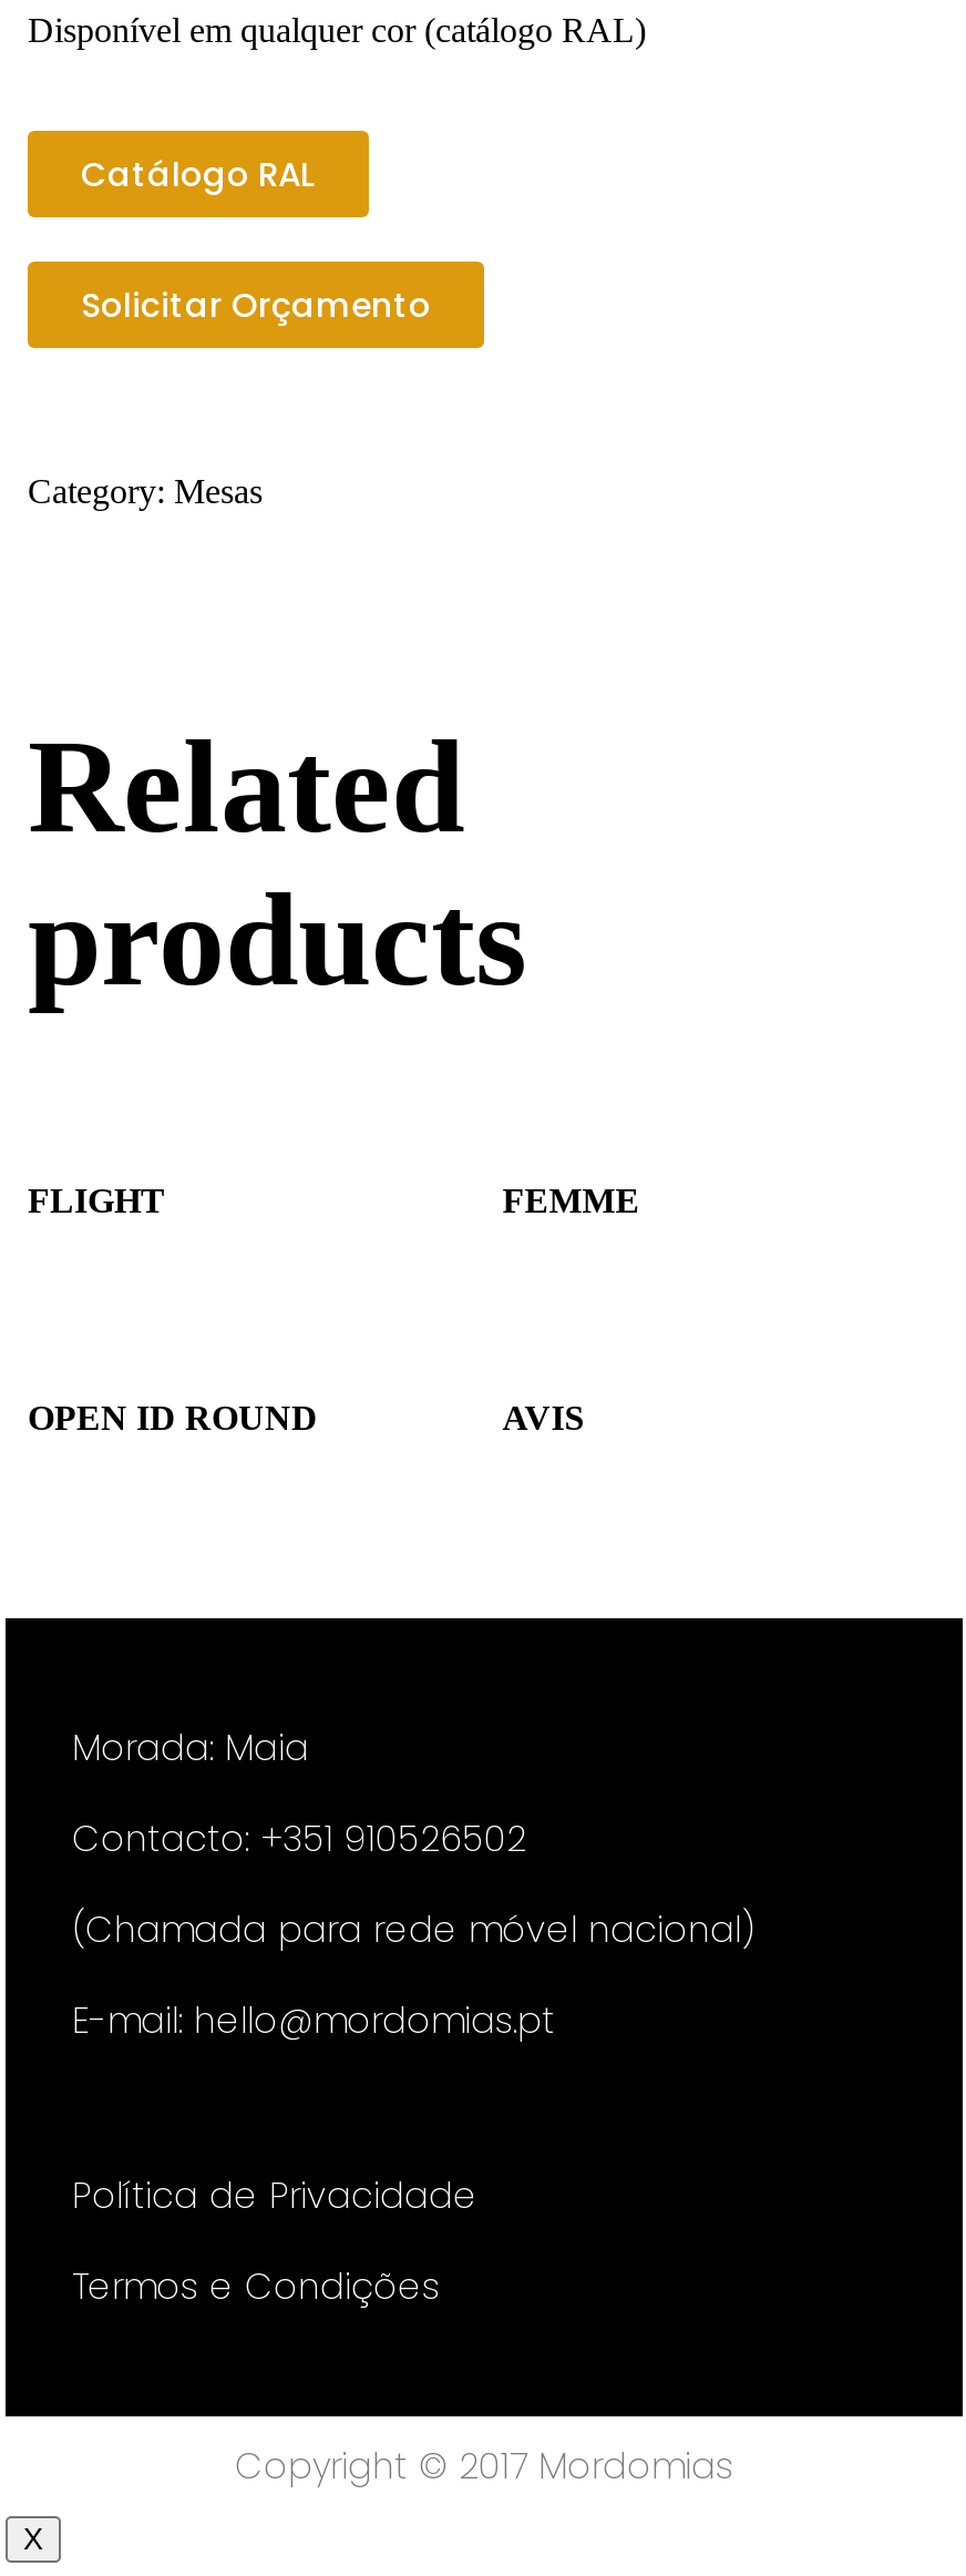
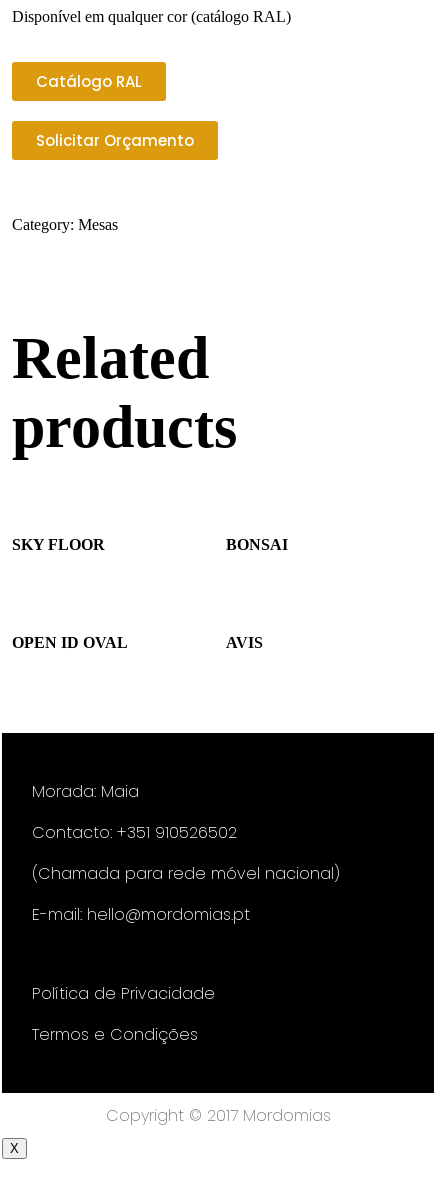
[28,1181,640,1219] FLIGHT | FEMME -> [12,536,288,553] SKY FLOOR | BONSAI
[28,1398,318,1436] OPEN ID ROUND -> [12,634,128,651] OPEN ID OVAL

